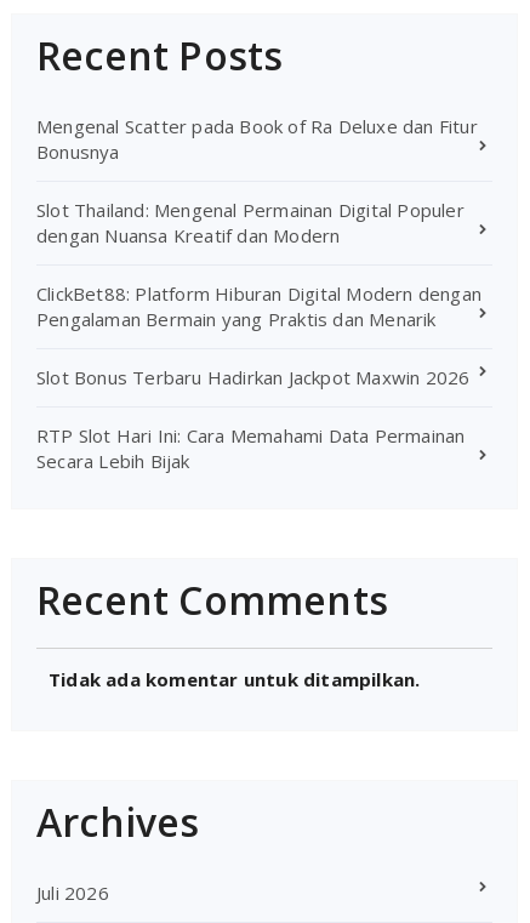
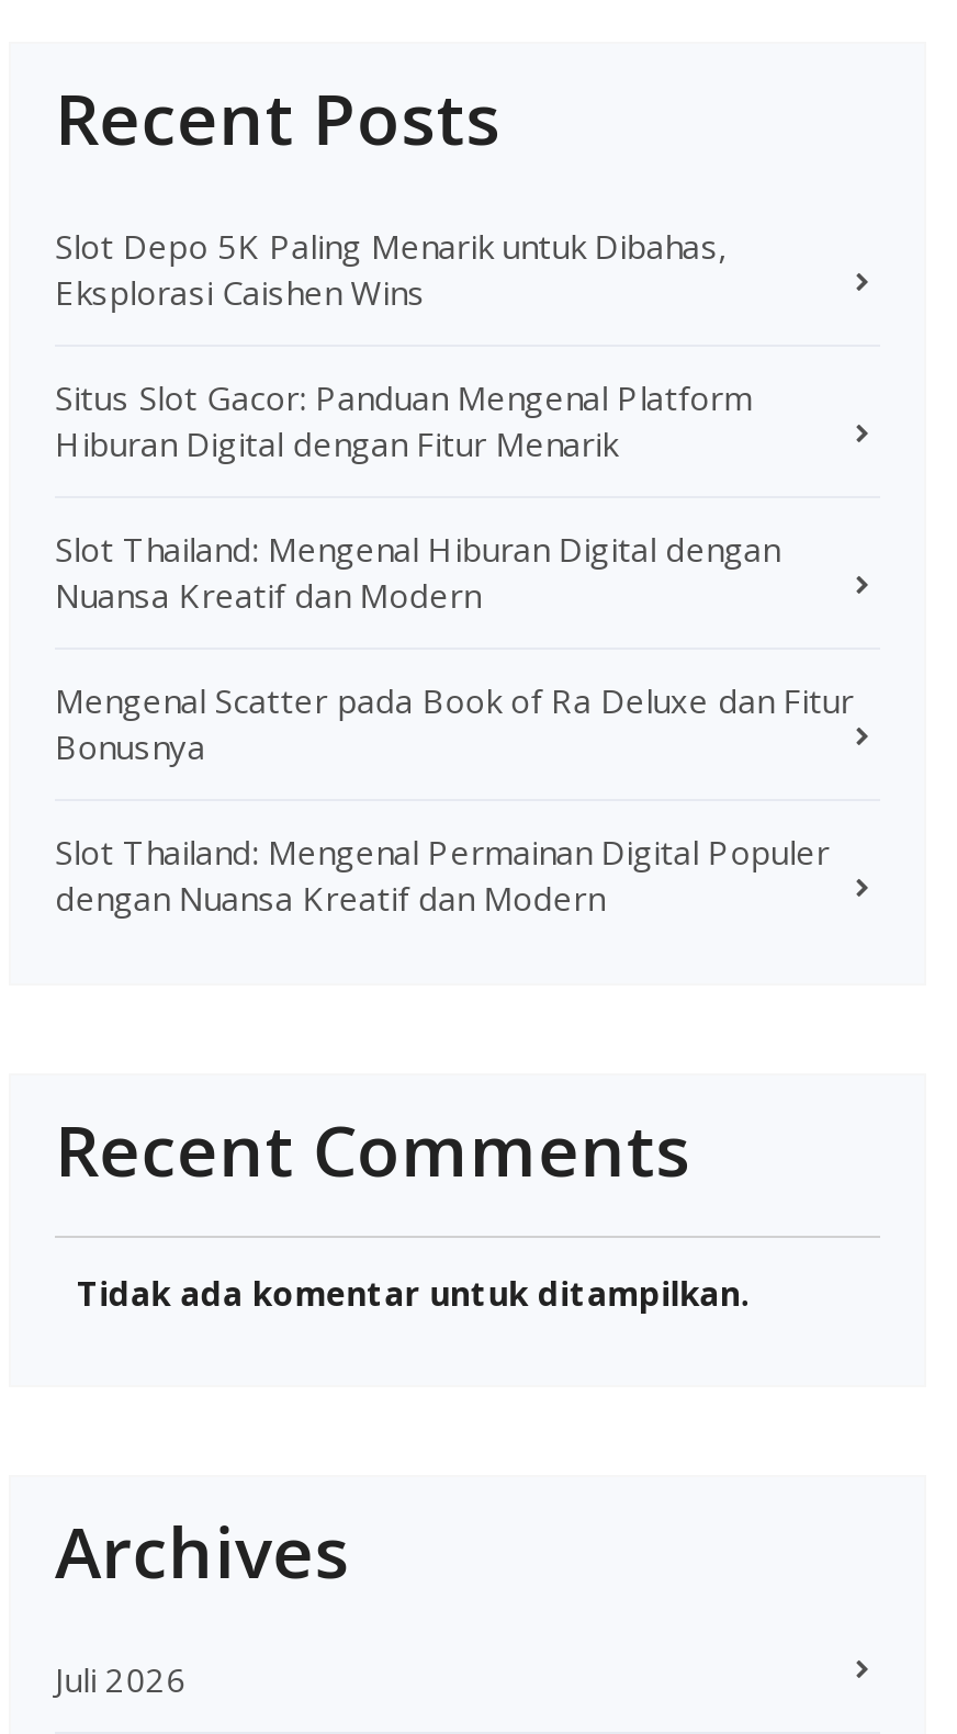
none -> [55,223,780,616] Slot Depo 5K Paling Menarik untuk Dibahas, | Eksplorasi Caishen Wins | Situs Slot Gacor: Panduan Mengenal Platform | Hiburan Digital dengan Fitur Menarik | Slot Thailand: Mengenal Hiburan Digital dengan | Nuansa Kreatif dan Modern
moved [36,114,478,247] -> [55,677,853,919]: Mengenal Scatter pada Book of Ra Deluxe dan Fitur | Bonusnya | Slot Thailand: Mengenal Permainan Digital Populer | dengan Nuansa Kreatif dan Modern
[36,281,481,473] ClickBet88: Platform Hiburan Digital Modern dengan | Pengalaman Bermain yang Praktis dan Menarik | Slot Bonus Terbaru Hadirkan Jackpot Maxwin 2026 | RTP Slot Hari Ini: Cara Memahami Data Permainan | Secara Lebih Bijak -> none

